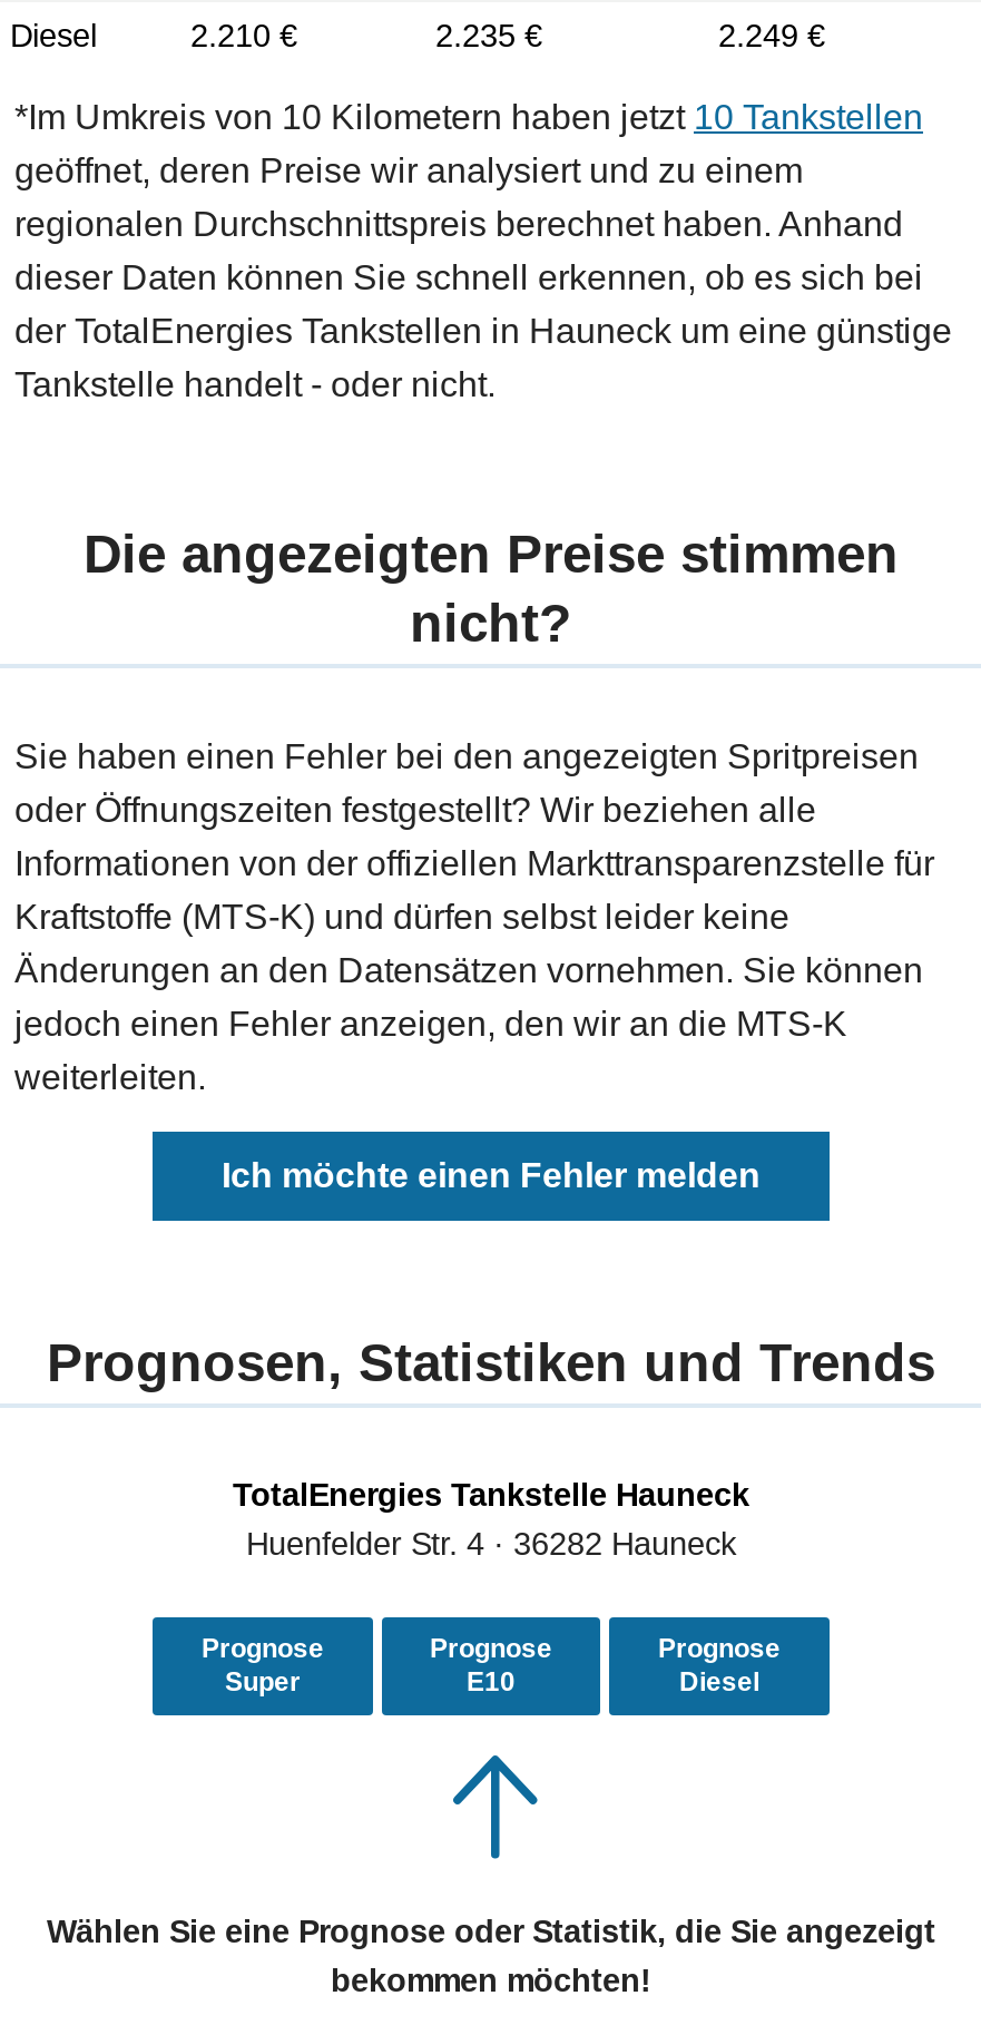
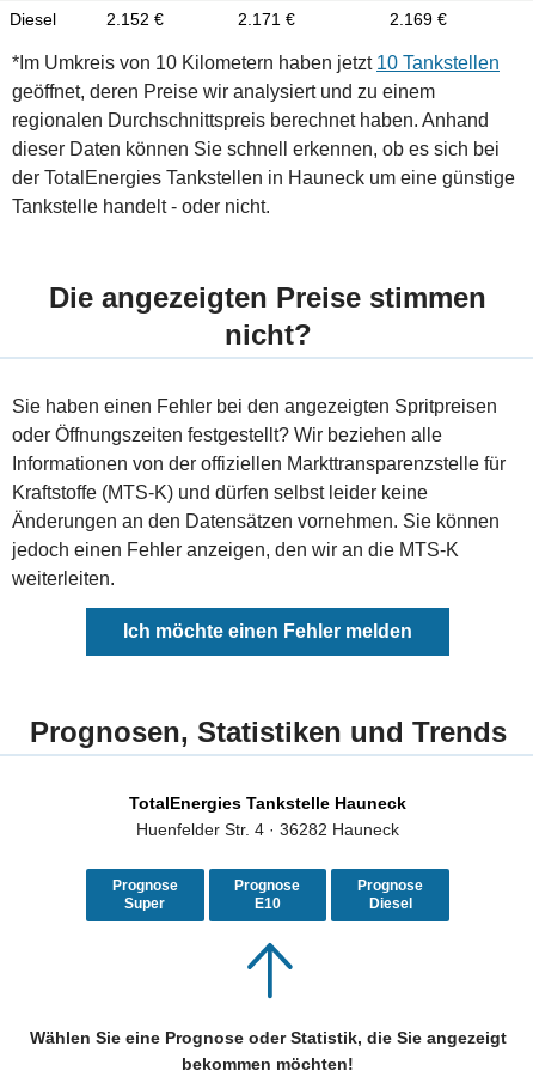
[190,18,297,53] 2.210 € -> [106,10,164,29] 2.152 €
[435,18,542,53] 2.235 € -> [238,10,295,29] 2.171 €
[718,18,825,53] 2.249 € -> [390,10,447,29] 2.169 €

